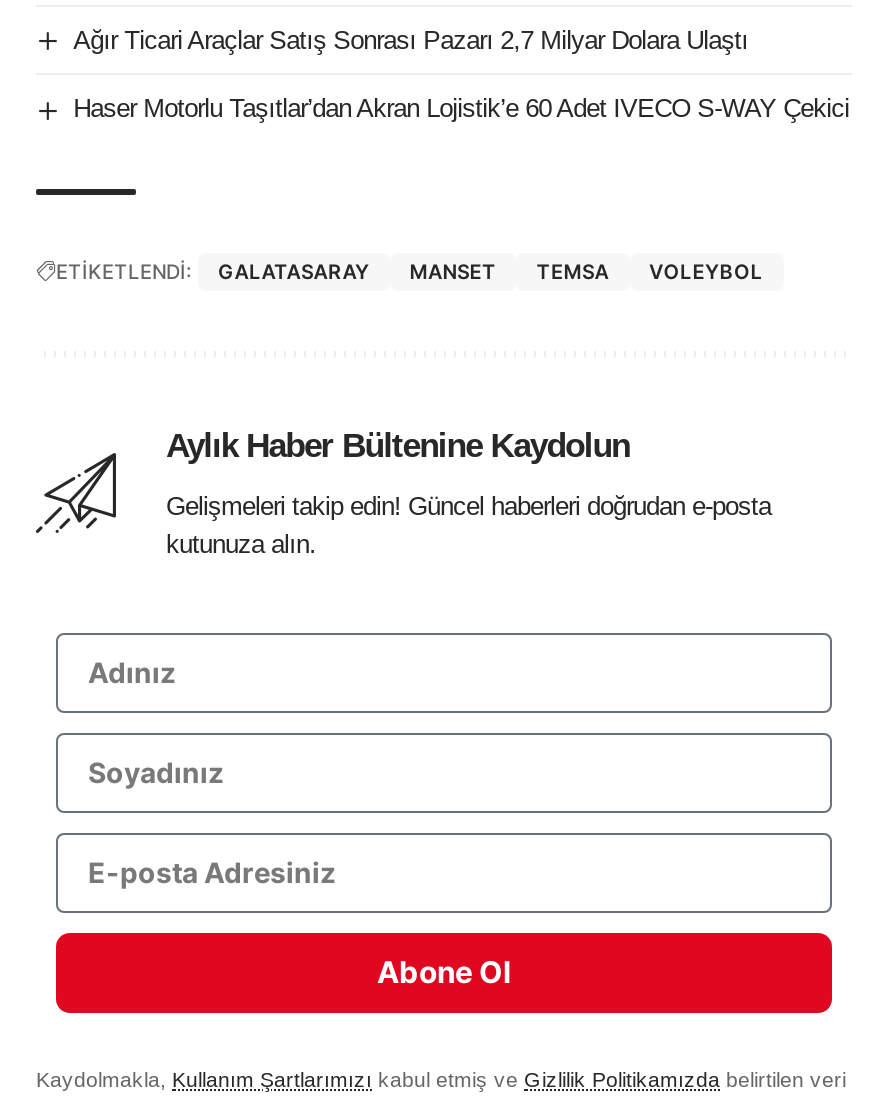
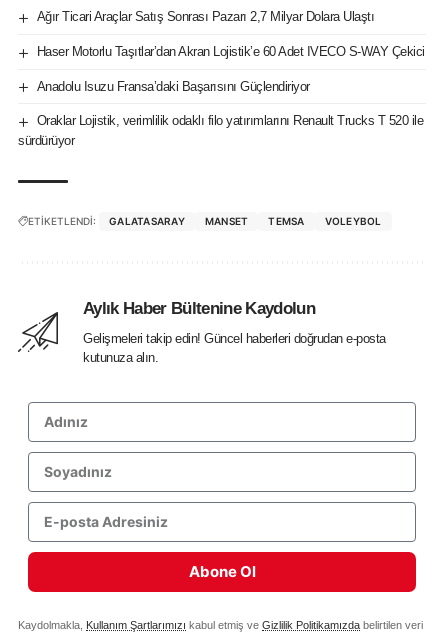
none -> [18,78,423,148] Anadolu Isuzu Fransa’daki Başarısını Güçlendiriyor | Oraklar Lojistik, verimlilik odaklı filo yatırımlarını Renault Trucks T 520 ile | sürdürüyor

